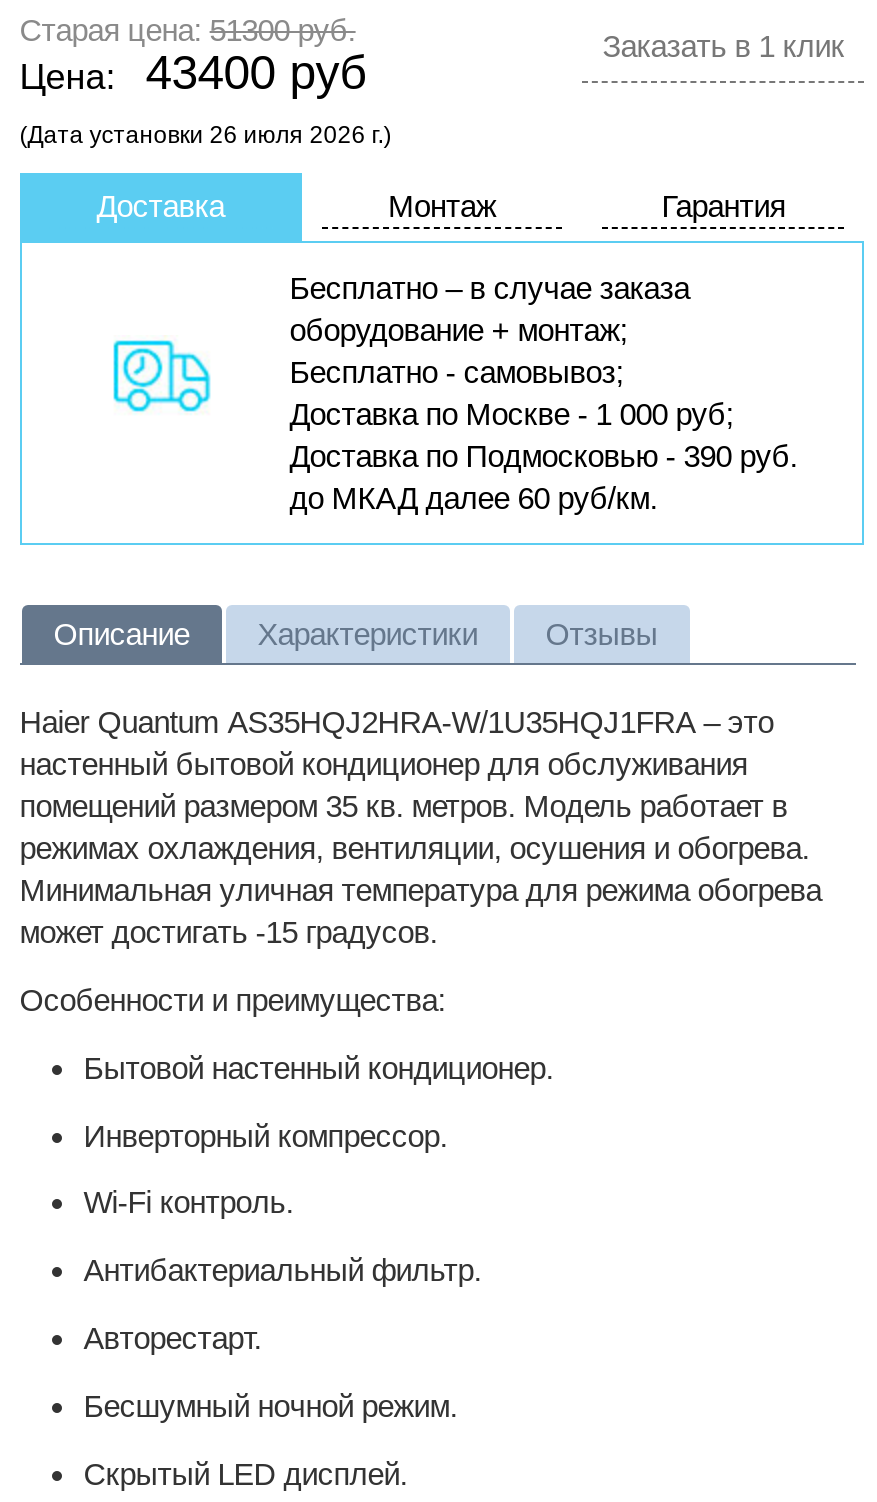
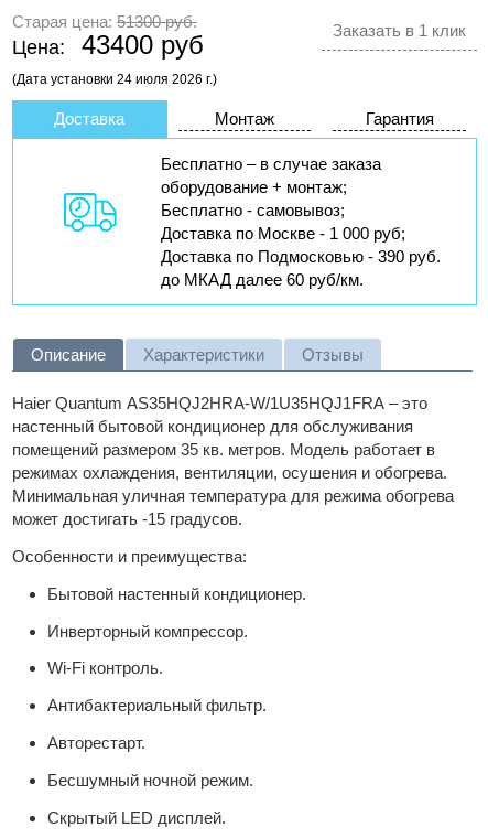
[20,122,392,150] (Дата установки 26 июля 2026 г.) -> [12,72,217,88] (Дата установки 24 июля 2026 г.)

